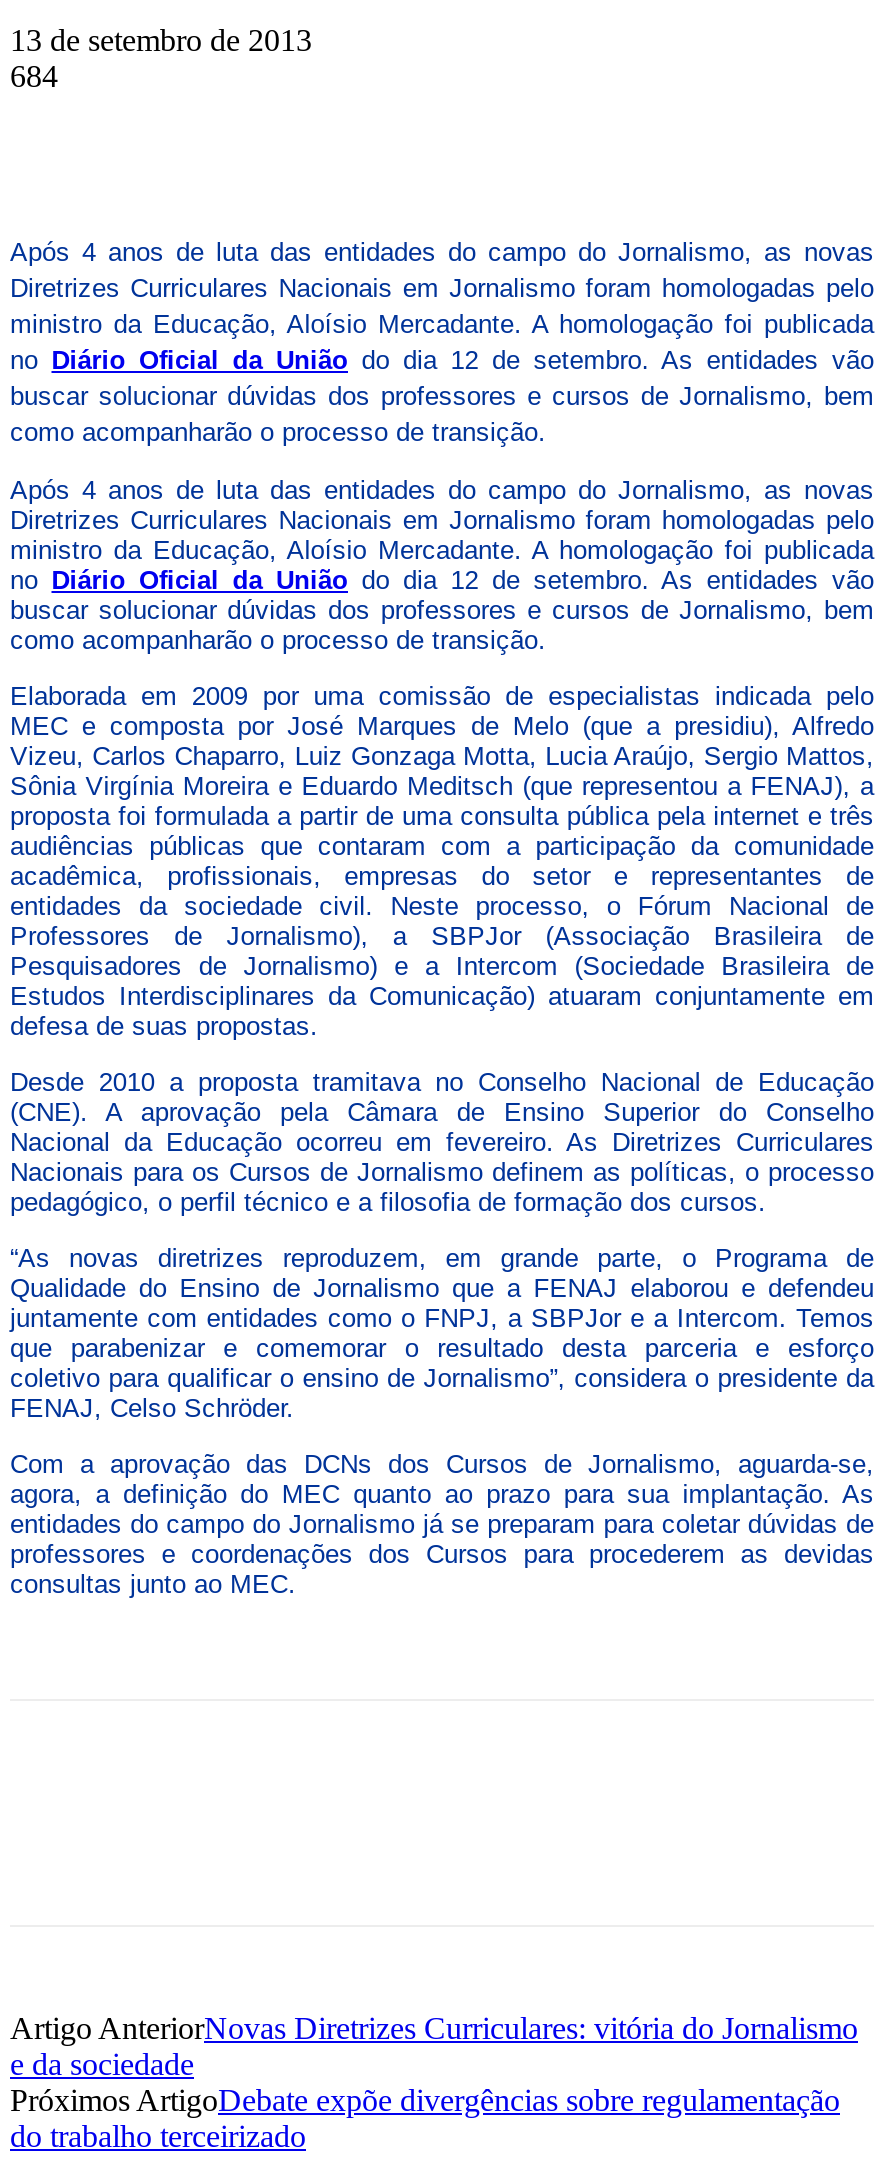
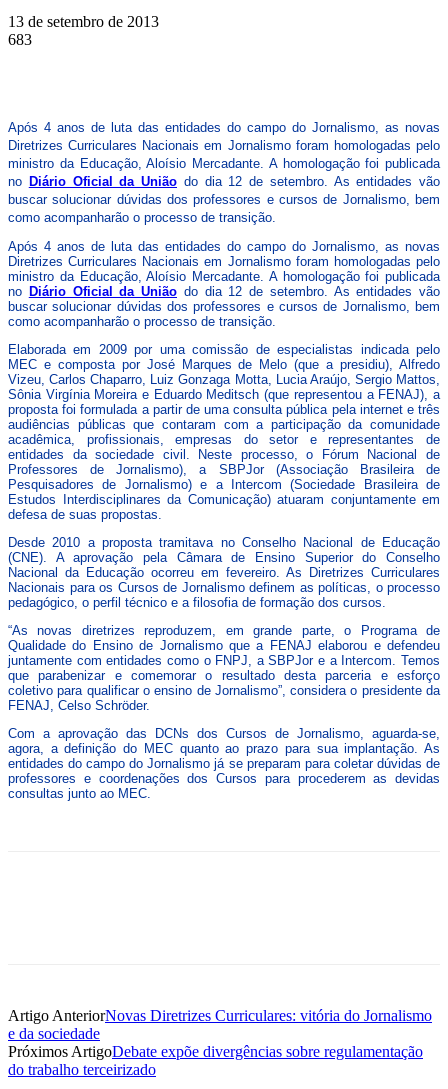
[10,59,58,93] 684 -> [8,31,32,48] 683

